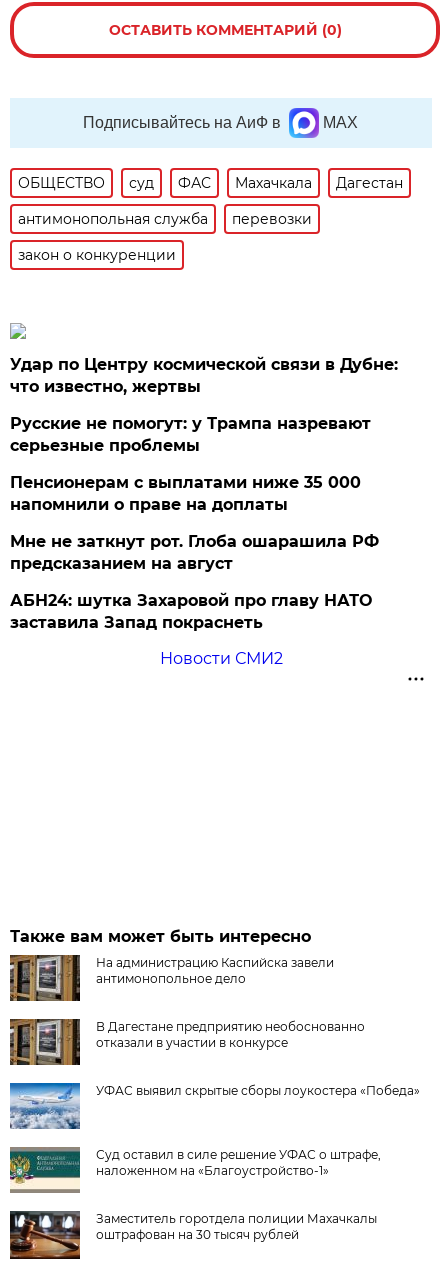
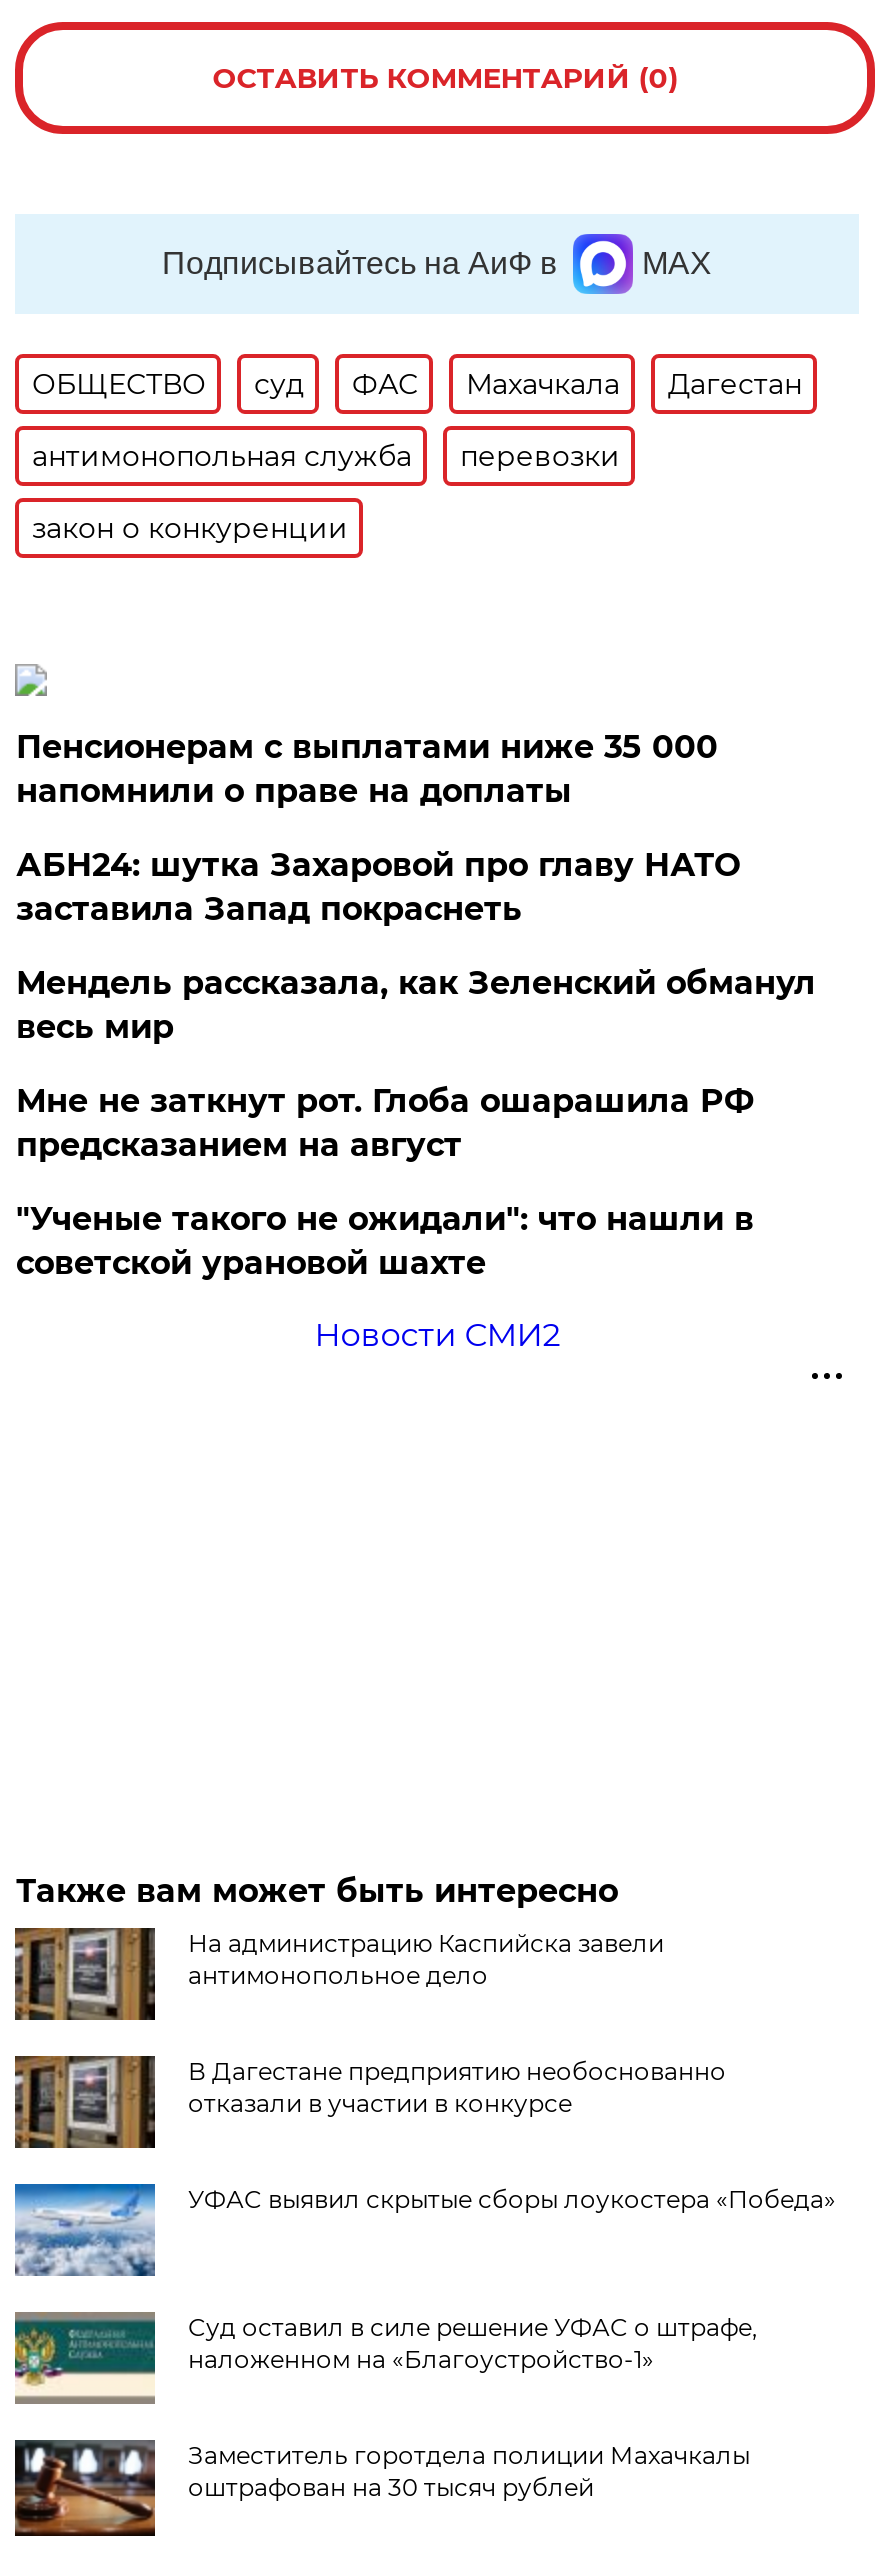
[10,355,398,455] Удар по Центру космической связи в Дубне: | что известно, жертвы | Русские не помогут: у Трампа назревают | серьезные проблемы -> none
moved [10,473,361,514] -> [16,727,718,809]: Пенсионерам с выплатами ниже 35 000 | напомнили о праве на доплаты
none -> [16,963,816,1045] Мендель рассказала, как Зеленский обманул | весь мир
none -> [16,1199,754,1281] "Ученые такого не ожидали": что нашли в | советской урановой шахте
moved [10,591,372,632] -> [16,845,740,927]: АБН24: шутка Захаровой про главу НАТО | заставила Запад покраснеть

